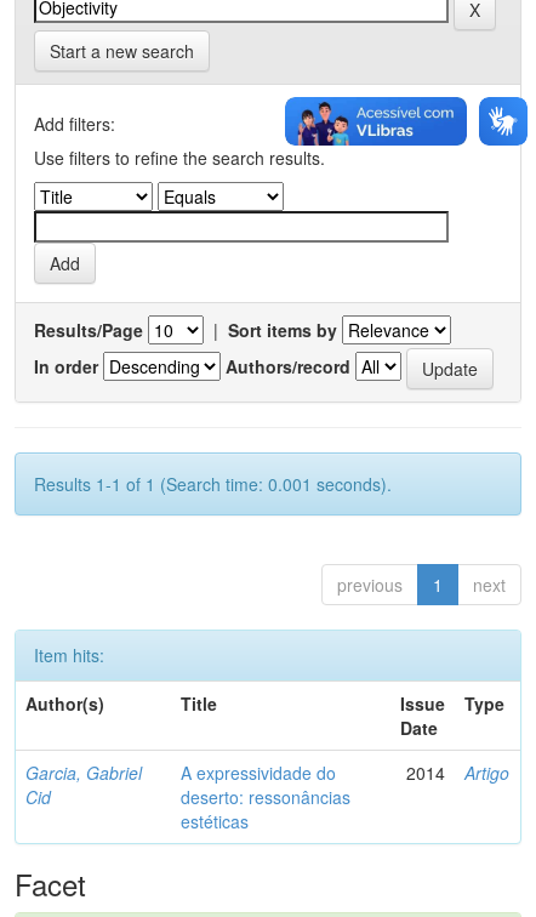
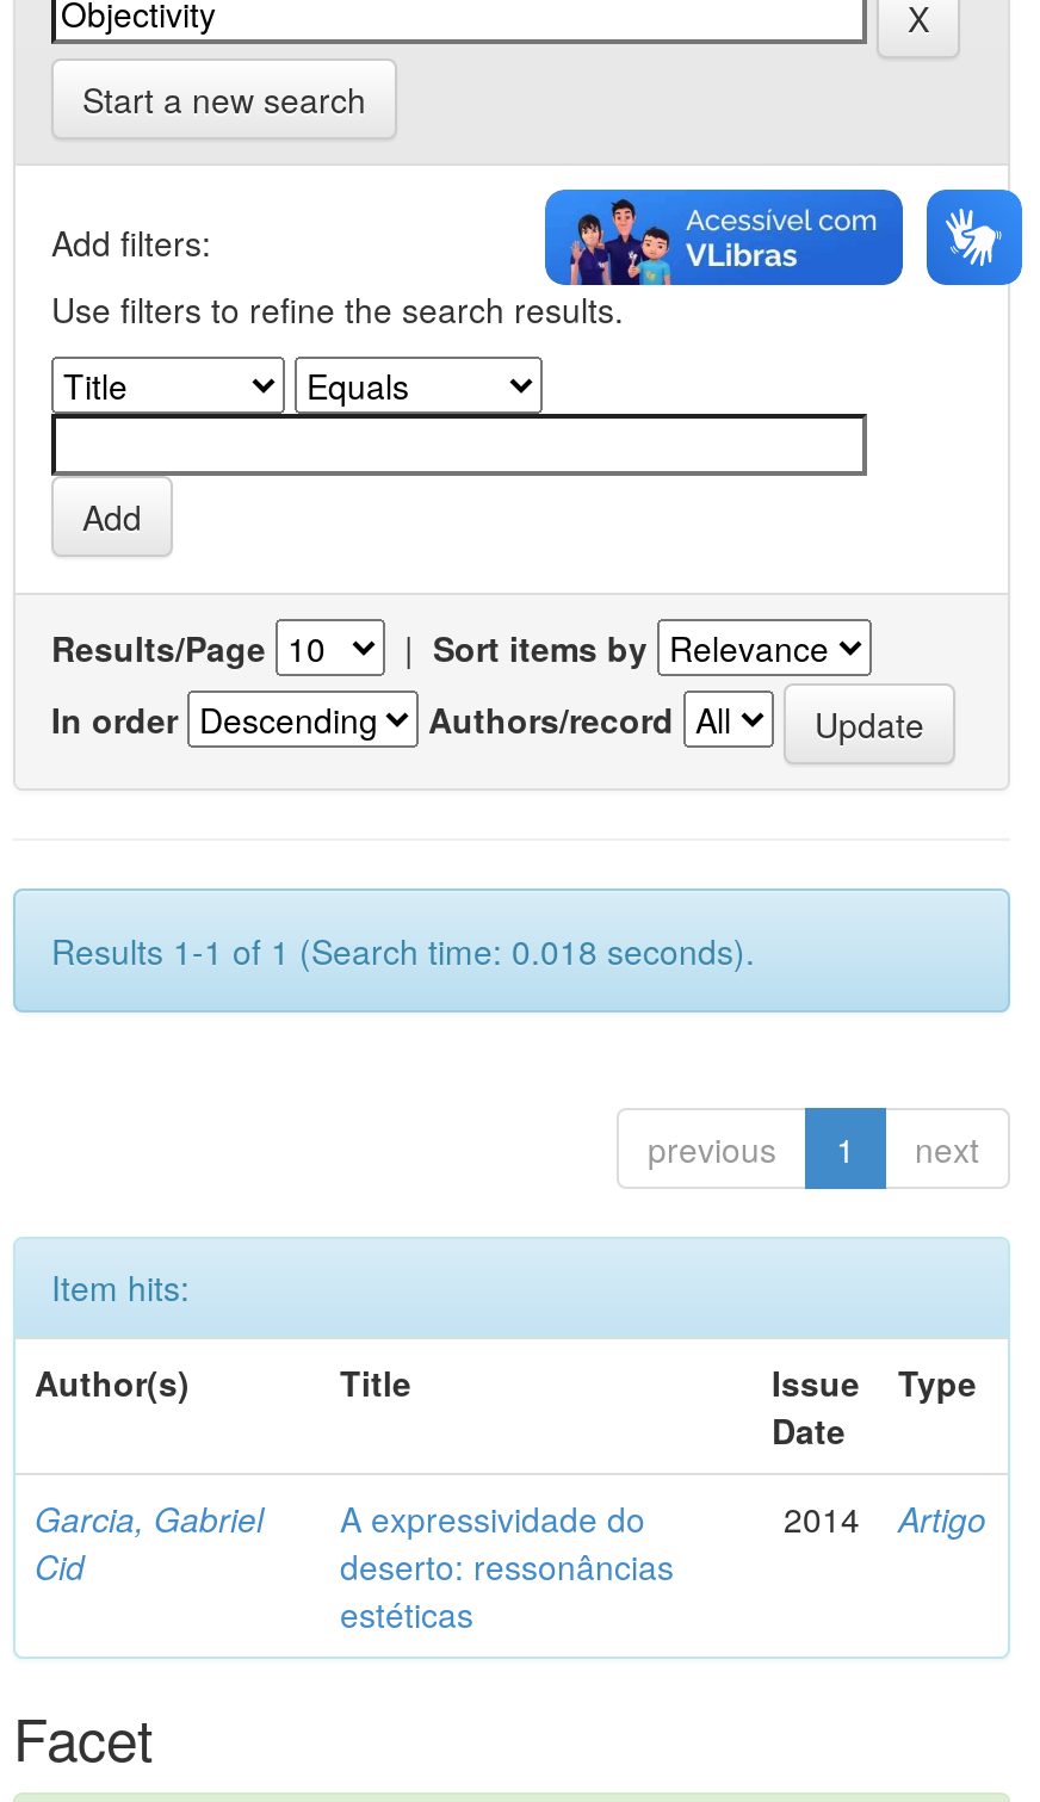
[34,472,392,496] Results 1-1 of 1 (Search time: 0.001 seconds). -> [51,927,755,974] Results 1-1 of 1 (Search time: 0.018 seconds).

